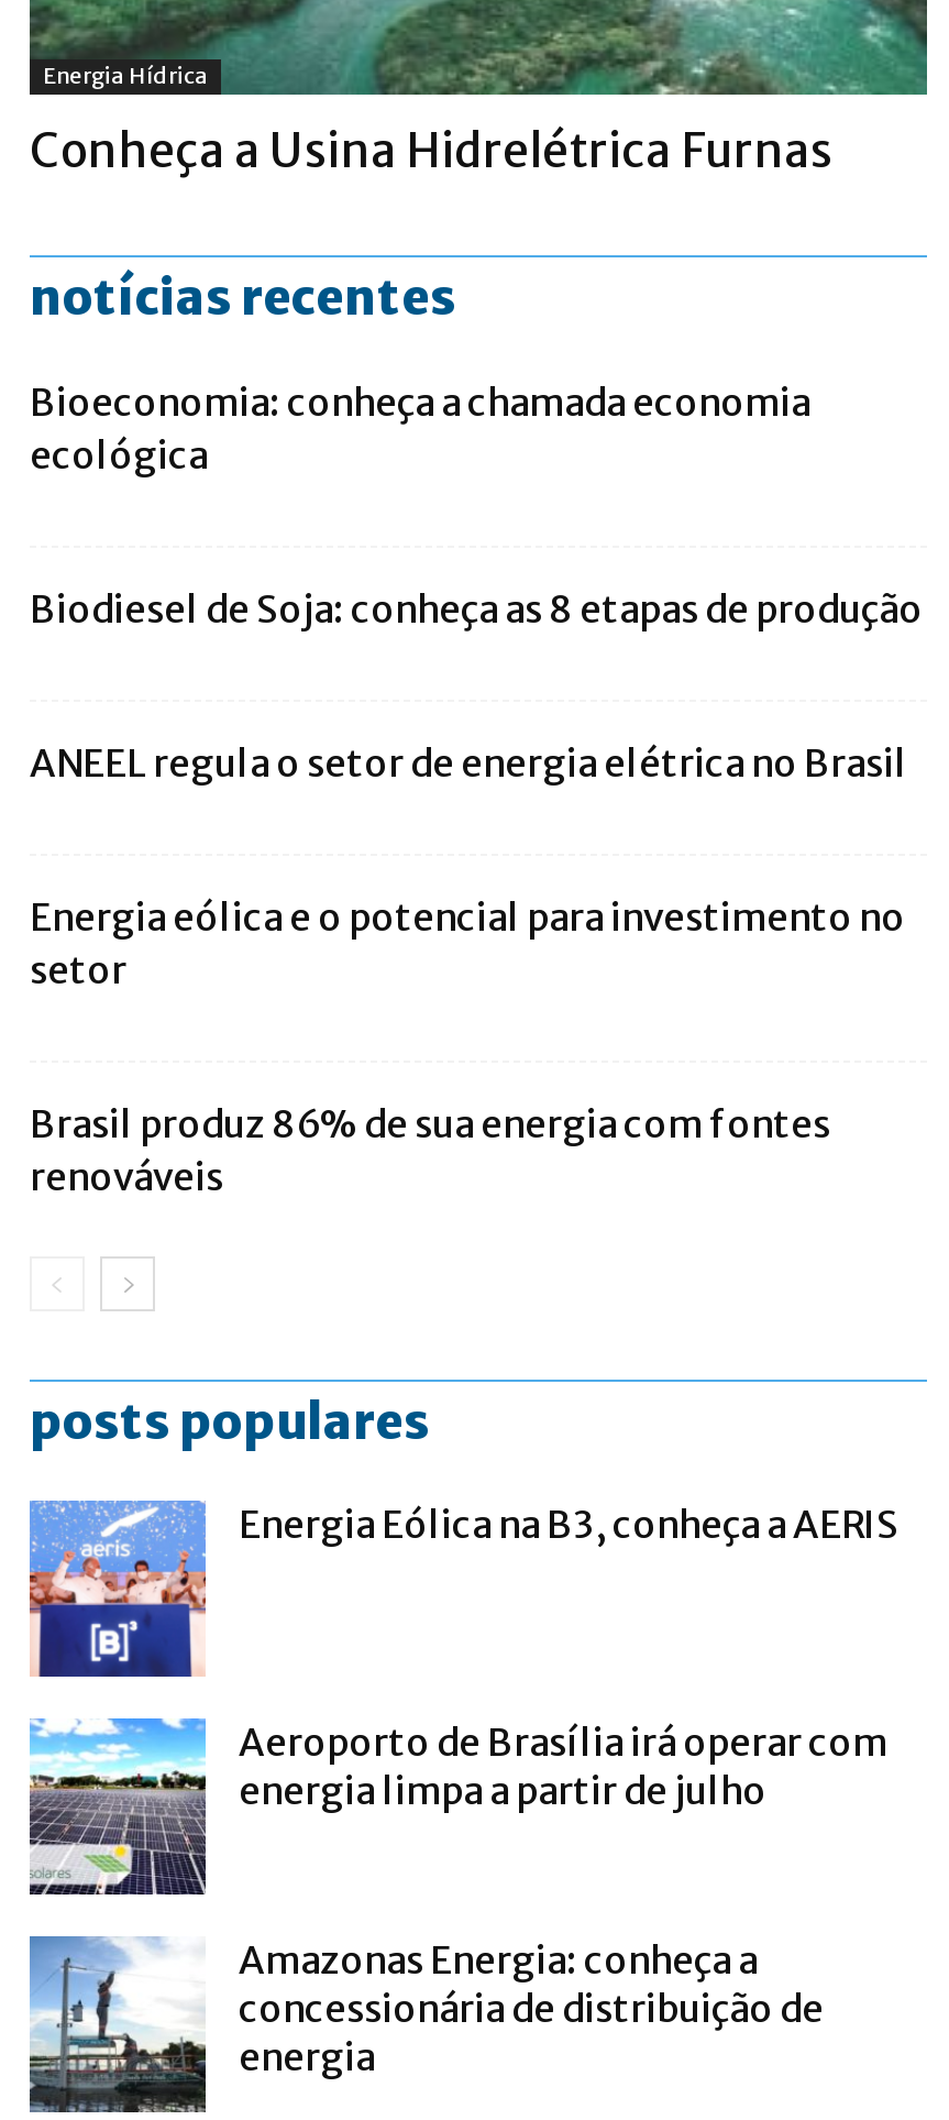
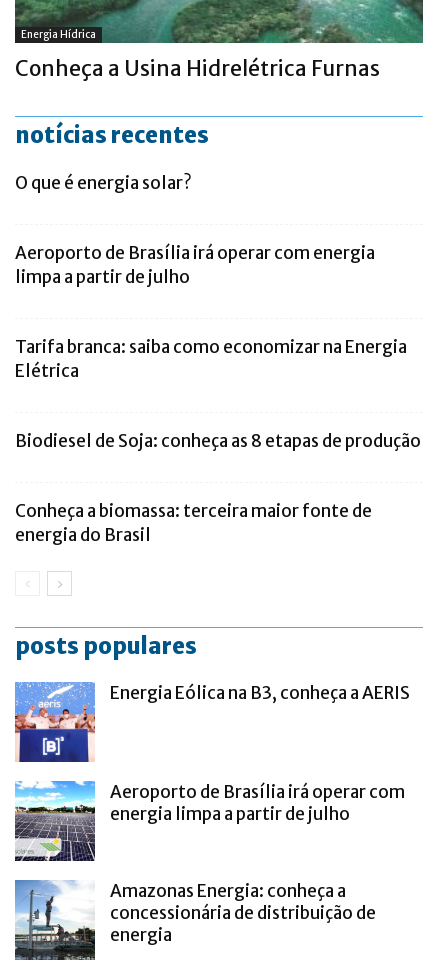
[30,380,810,481] Bioeconomia: conheça a chamada economia | ecológica -> [15,172,407,382] O que é energia solar? | Aeroporto de Brasília irá operar com energia | limpa a partir de julho | Tarifa branca: saiba como economizar na Energia | Elétrica
moved [30,586,923,635] -> [15,430,421,452]: Biodiesel de Soja: conheça as 8 etapas de produção
[30,740,907,1202] ANEEL regula o setor de energia elétrica no Brasil | Energia eólica e o potencial para investimento no | setor | Brasil produz 86% de sua energia com fontes | renováveis -> [15,500,372,546] Conheça a biomassa: terceira maior fonte de | energia do Brasil

